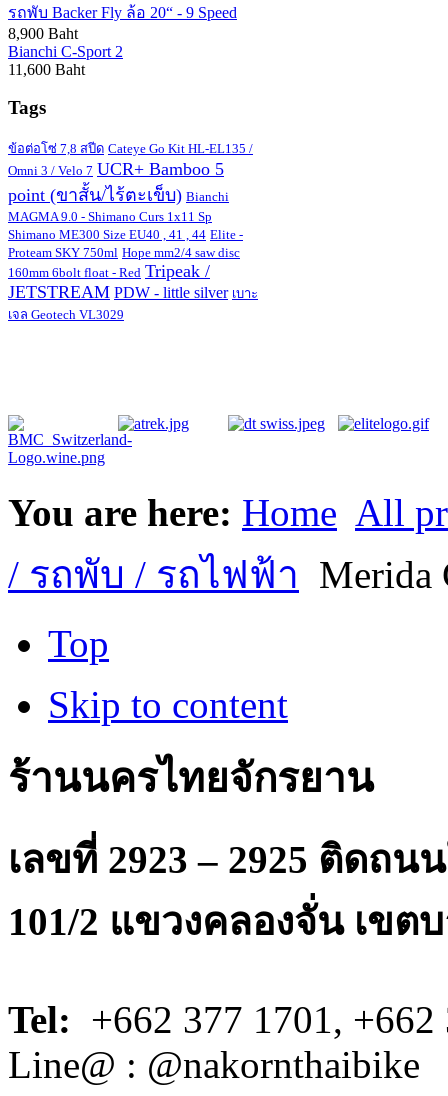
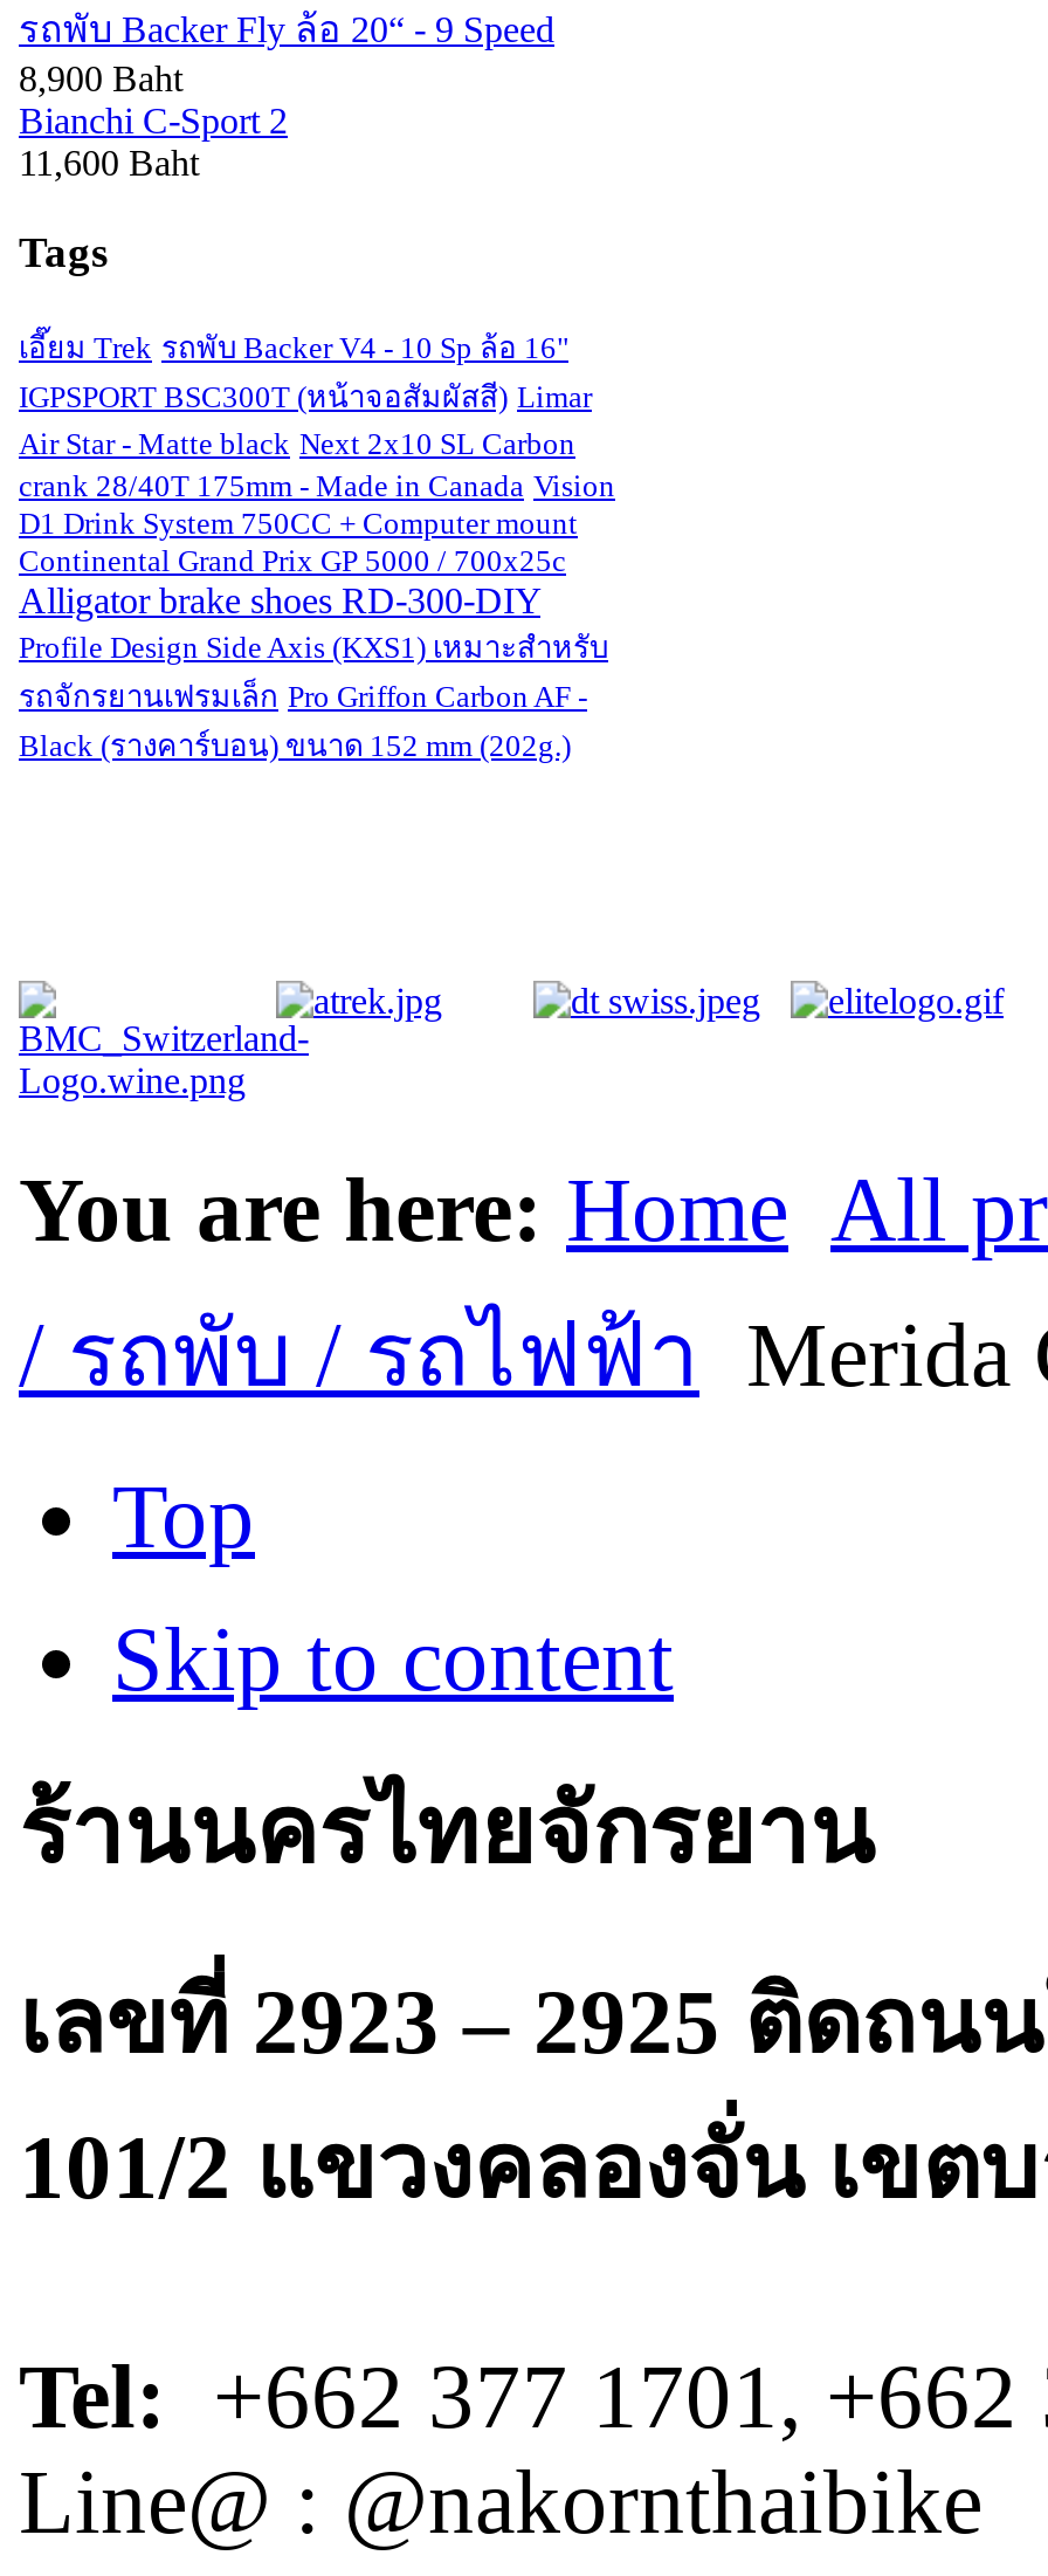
[8,141,258,322] ข้อต่อโซ่ 7,8 สปีด Cateye Go Kit HL-EL135 / | Omni 3 / Velo 7 UCR+ Bamboo 5 | point (ขาสั้น/ไร้ตะเข็บ) Bianchi | MAGMA 9.0 - Shimano Curs 1x11 Sp | Shimano ME300 Size EU40 , 41 , 44 Elite - | Proteam SKY 750ml Hope mm2/4 saw disc | 160mm 6bolt float - Red Tripeak / | JETSTREAM PDW - little silver เบาะ | เจล Geotech VL3029 -> [19,330,615,763] เอี๊ยม Trek รถพับ Backer V4 - 10 Sp ล้อ 16" | IGPSPORT BSC300T (หน้าจอสัมผัสสี) Limar | Air Star - Matte black Next 2x10 SL Carbon | crank 28/40T 175mm - Made in Canada Vision | D1 Drink System 750CC + Computer mount | Continental Grand Prix GP 5000 / 700x25c | Alligator brake shoes RD-300-DIY | Profile Design Side Axis (KXS1) เหมาะสำหรับ | รถจักรยานเฟรมเล็ก Pro Griffon Carbon AF - | Black (รางคาร์บอน) ขนาด 152 mm (202g.)

